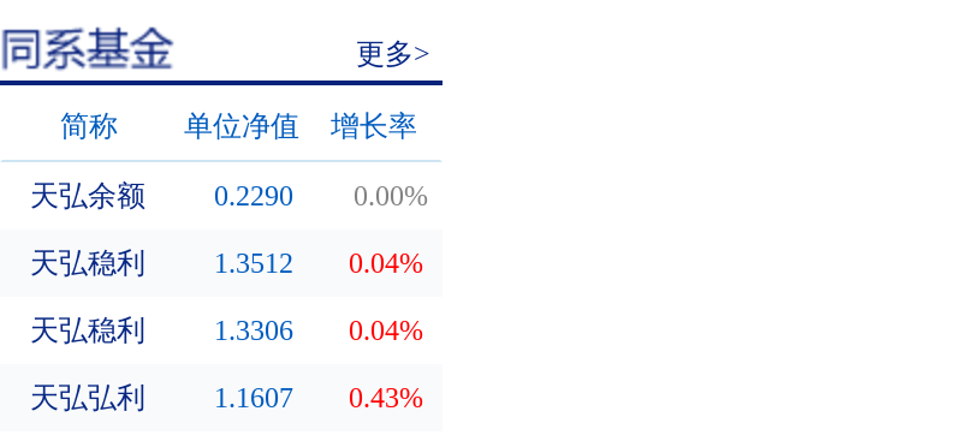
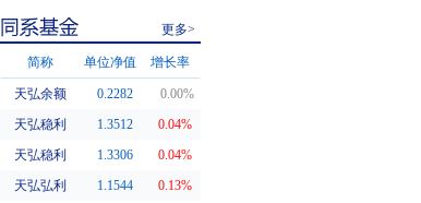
[214,179,428,213] 0.2290 0.00% -> [97,86,194,101] 0.2282 0.00%
[214,381,293,415] 1.1607 -> [97,178,133,193] 1.1544
[349,381,423,415] 0.43% -> [158,178,192,193] 0.13%

